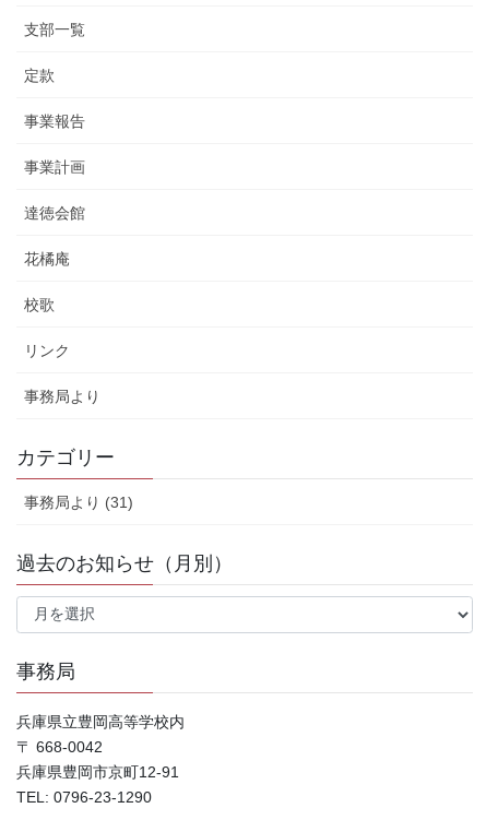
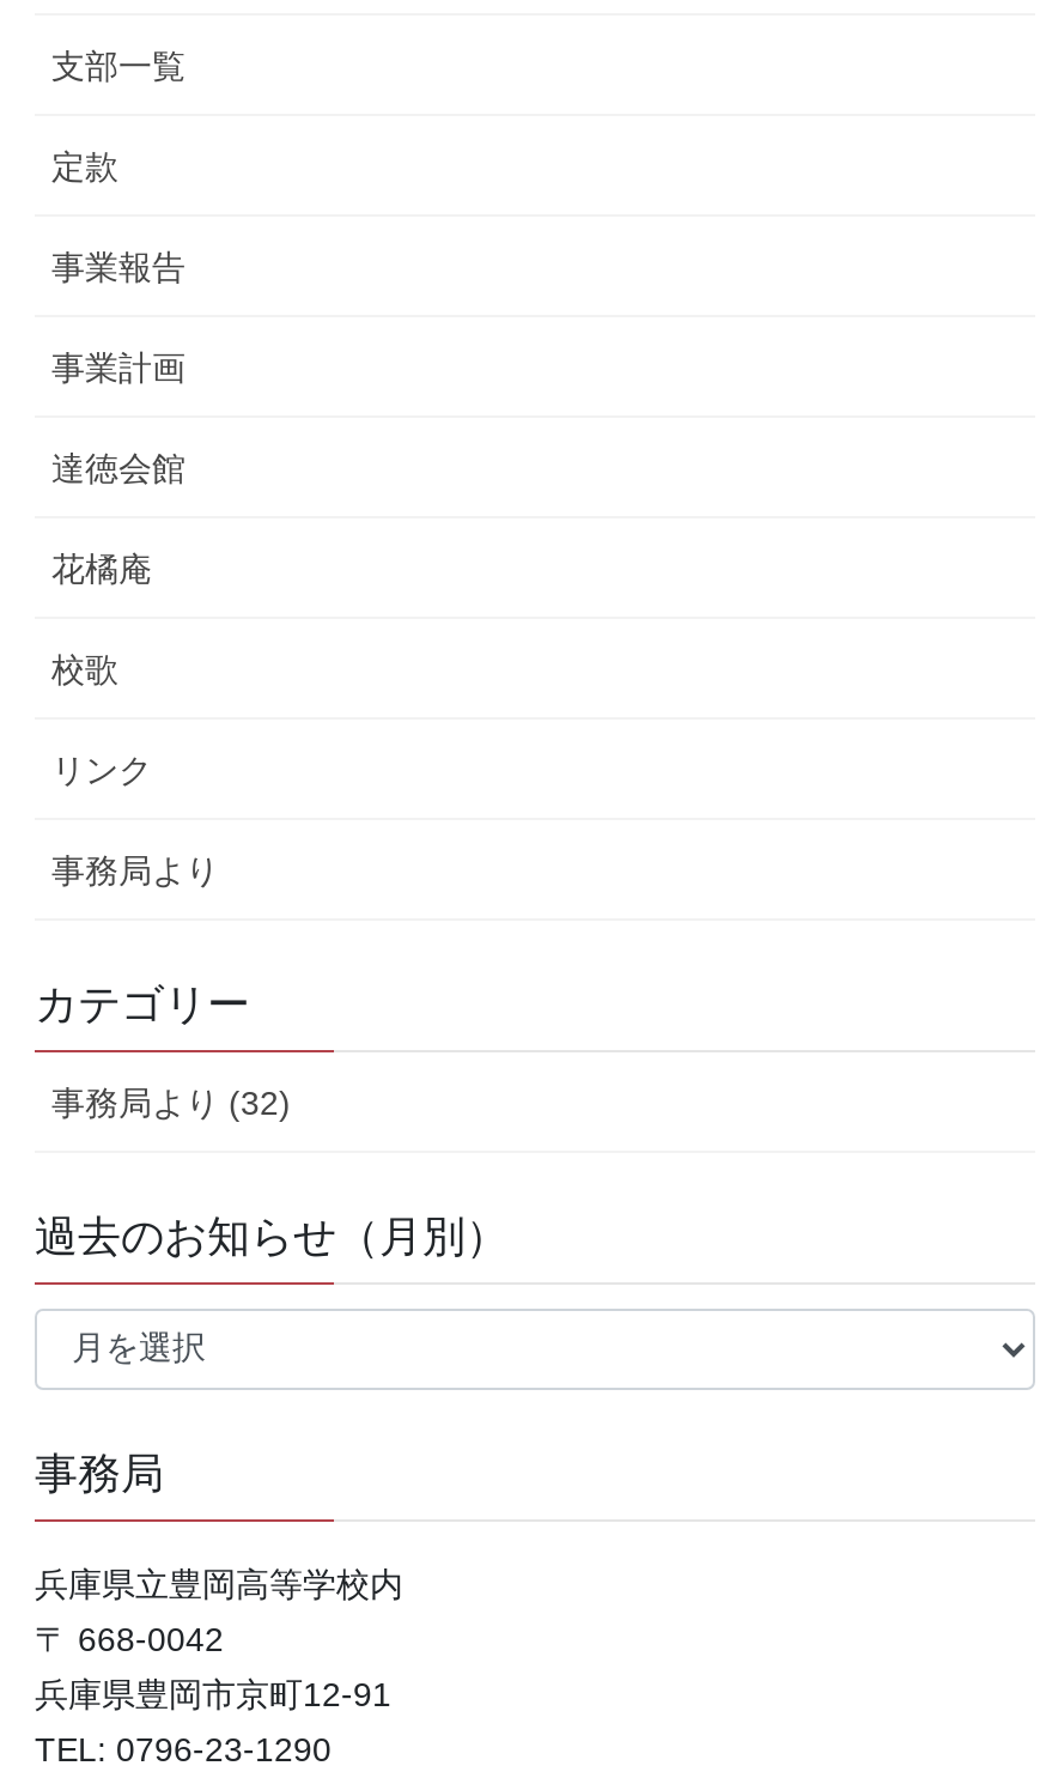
[24,494,133,511] 事務局より (31) -> [51,1084,291,1122] 事務局より (32)

